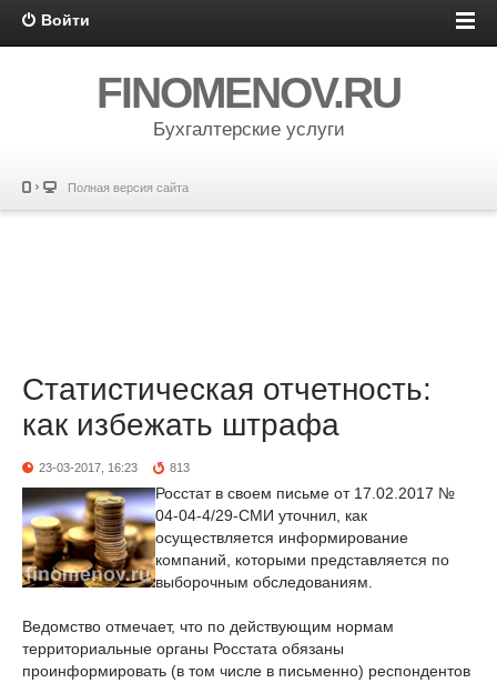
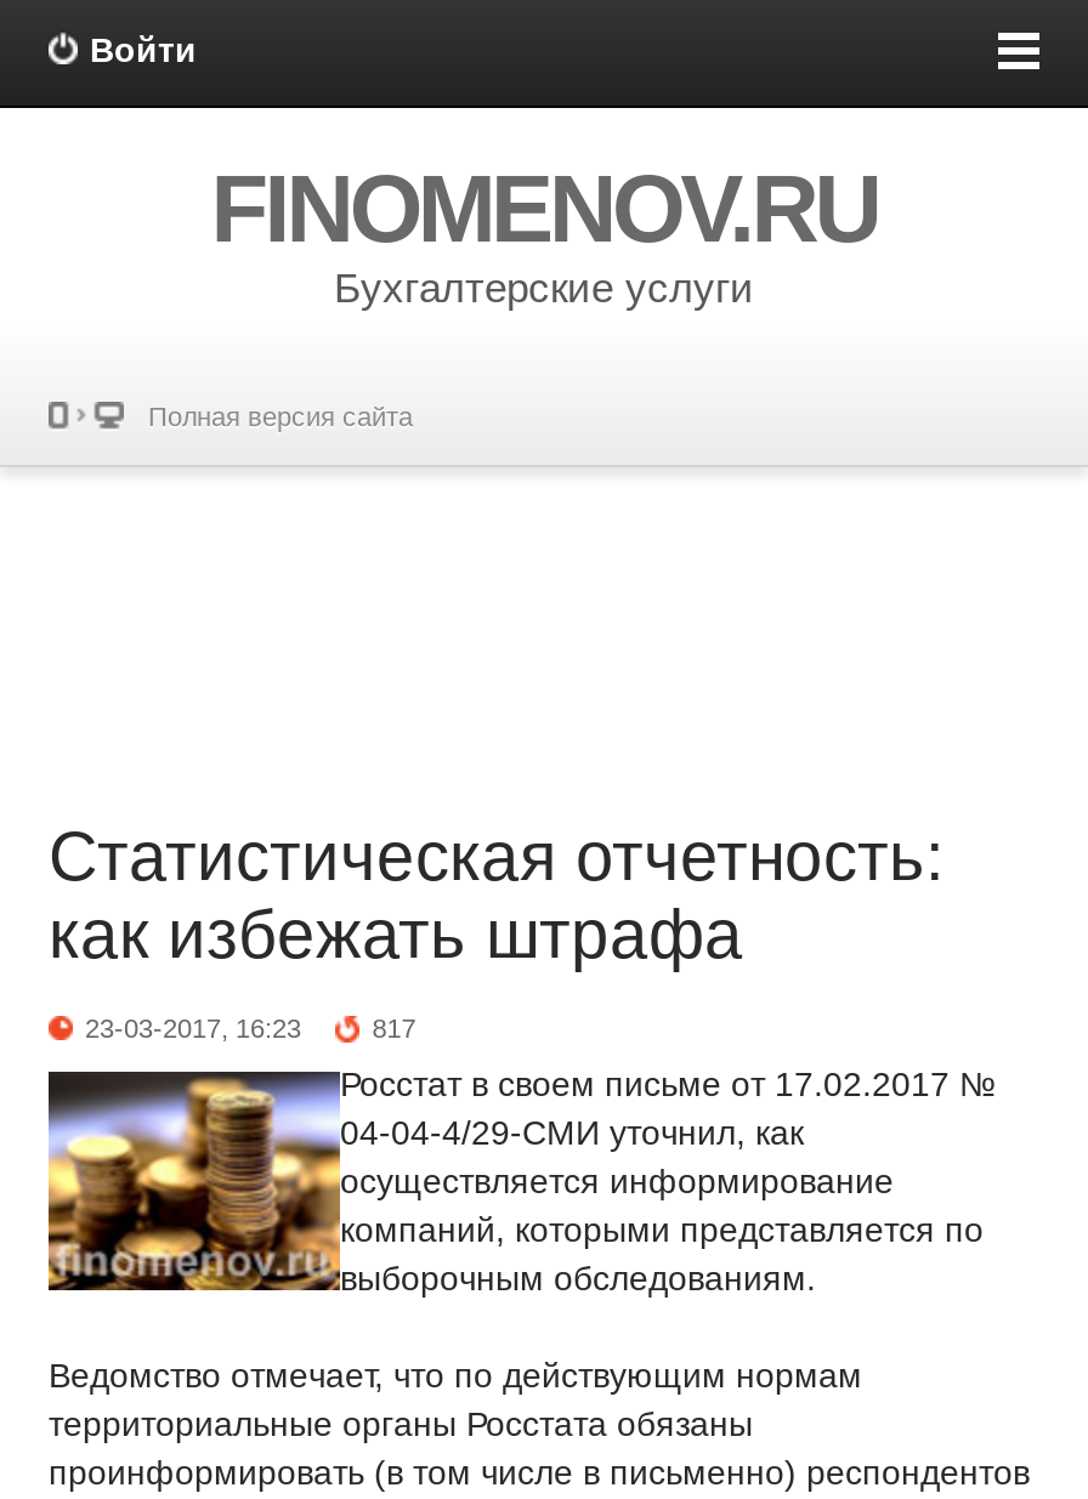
[170,461,190,474] 813 -> [372,1013,416,1043] 817

